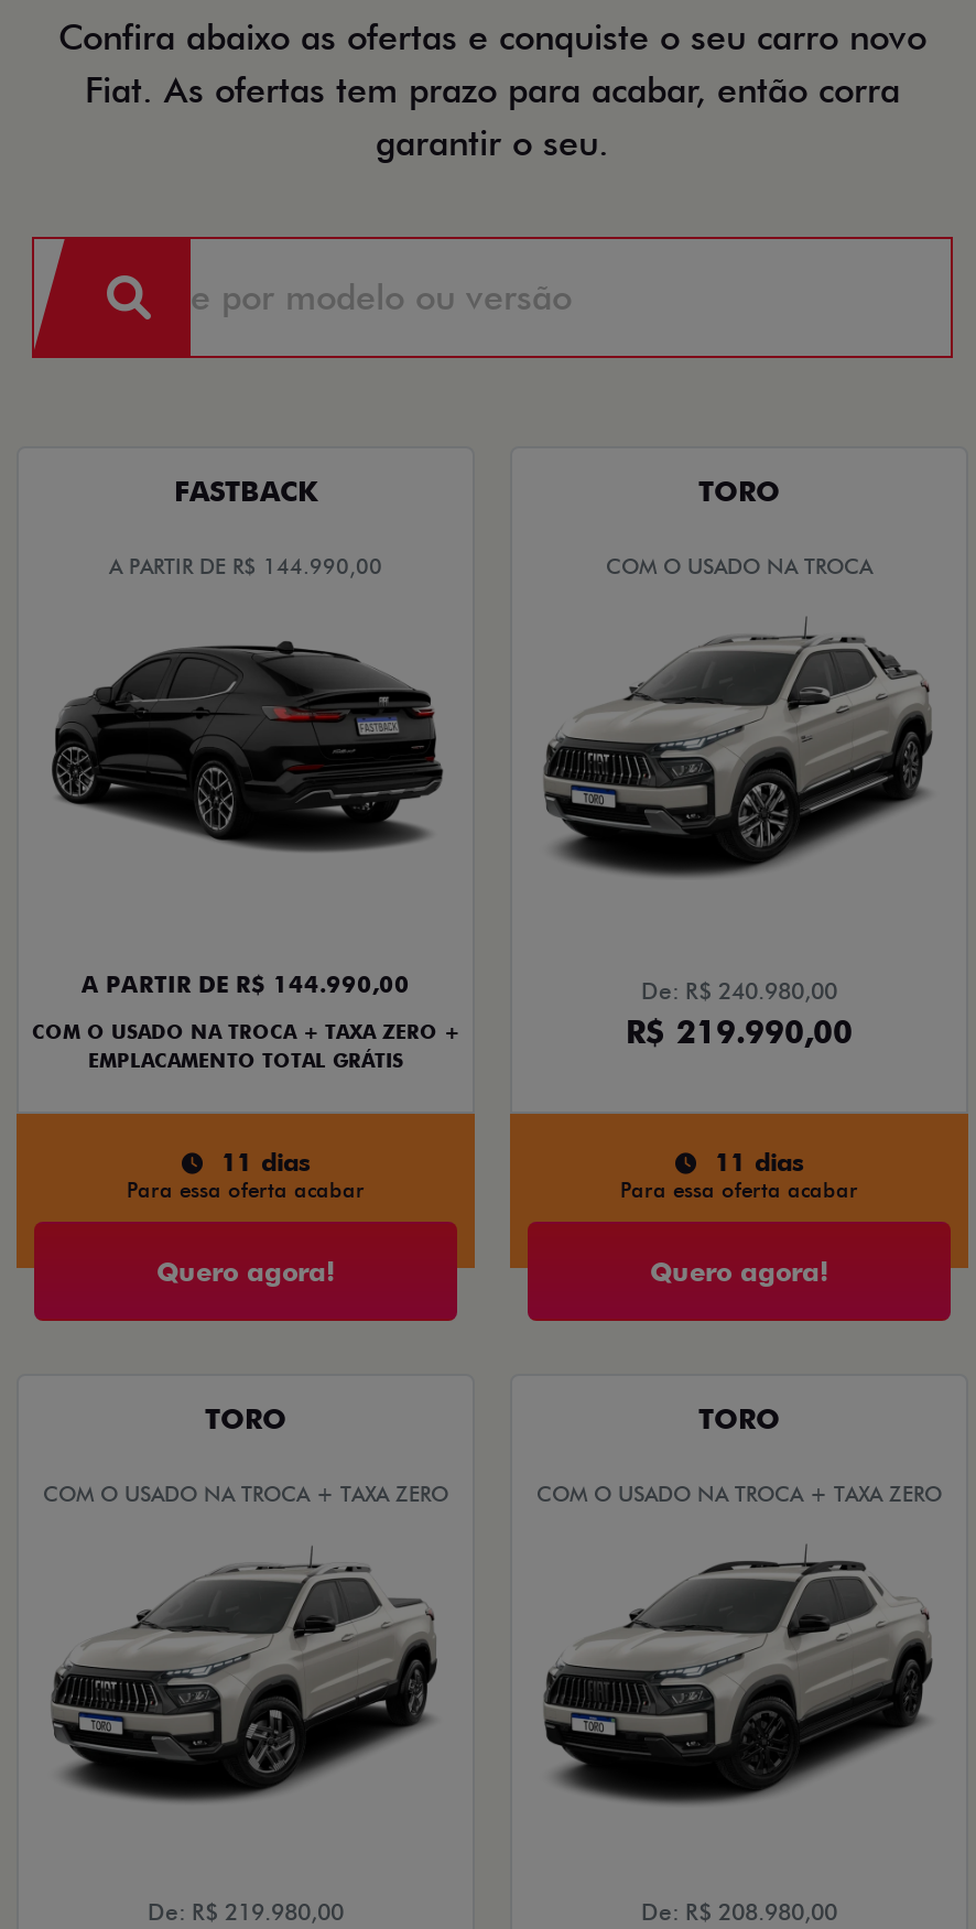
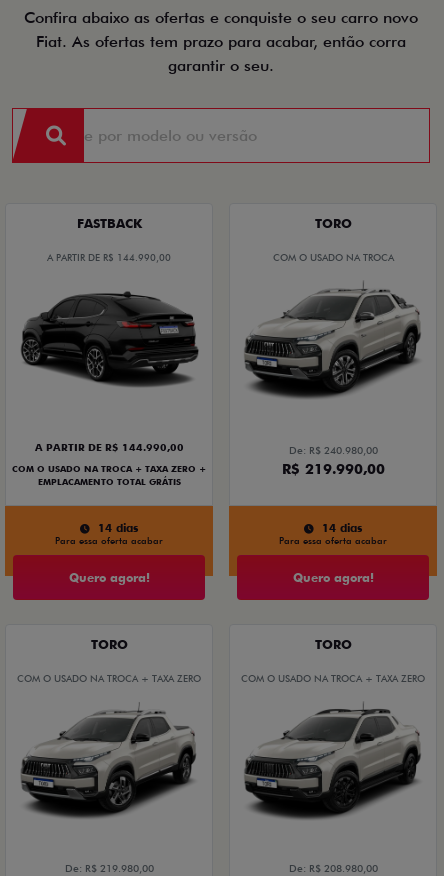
[221,1147,310,1178] 11 dias -> [98,521,138,535] 14 dias
[715,1147,803,1178] 11 dias -> [322,521,362,535] 14 dias

